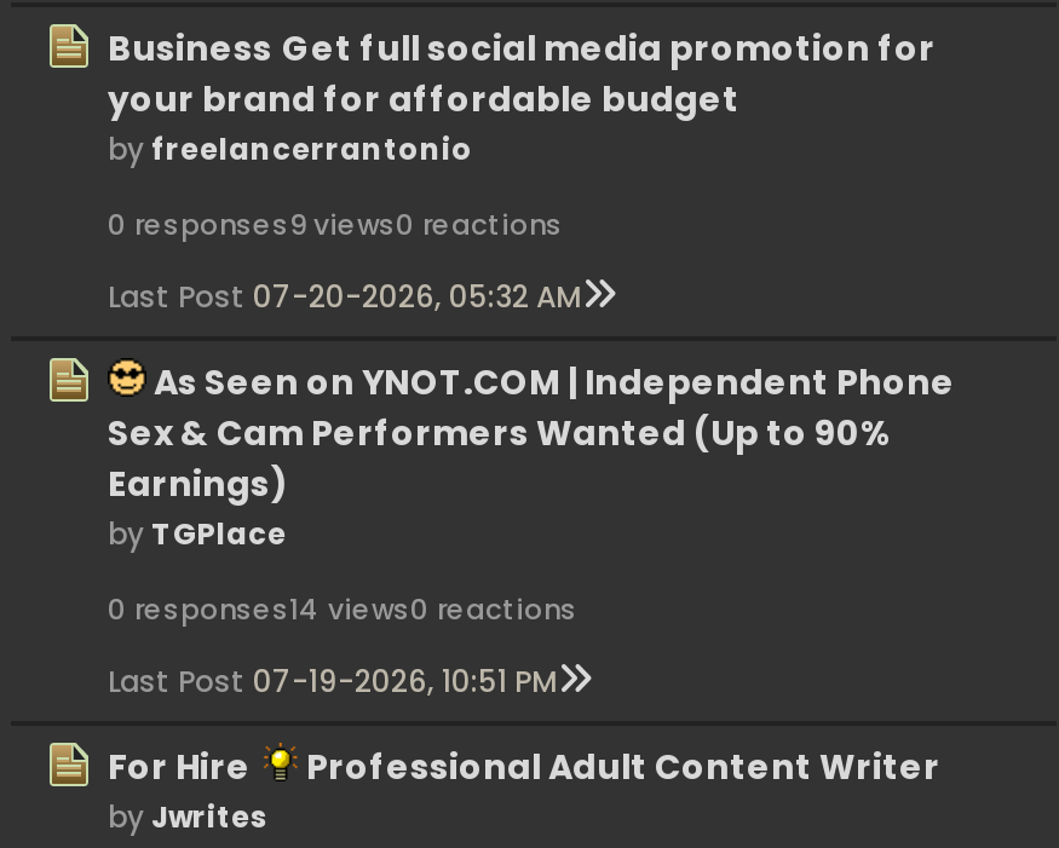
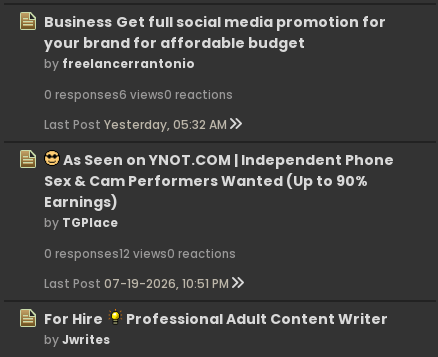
[108,206,563,244] 0 responses9 views0 reactions -> [44,87,233,103] 0 responses6 views0 reactions
[108,276,580,317] Last Post 07-20-2026, 05:32 AM -> [44,116,227,133] Last Post Yesterday, 05:32 AM
[108,590,577,629] 0 responses14 views0 reactions -> [44,246,236,262] 0 responses12 views0 reactions

